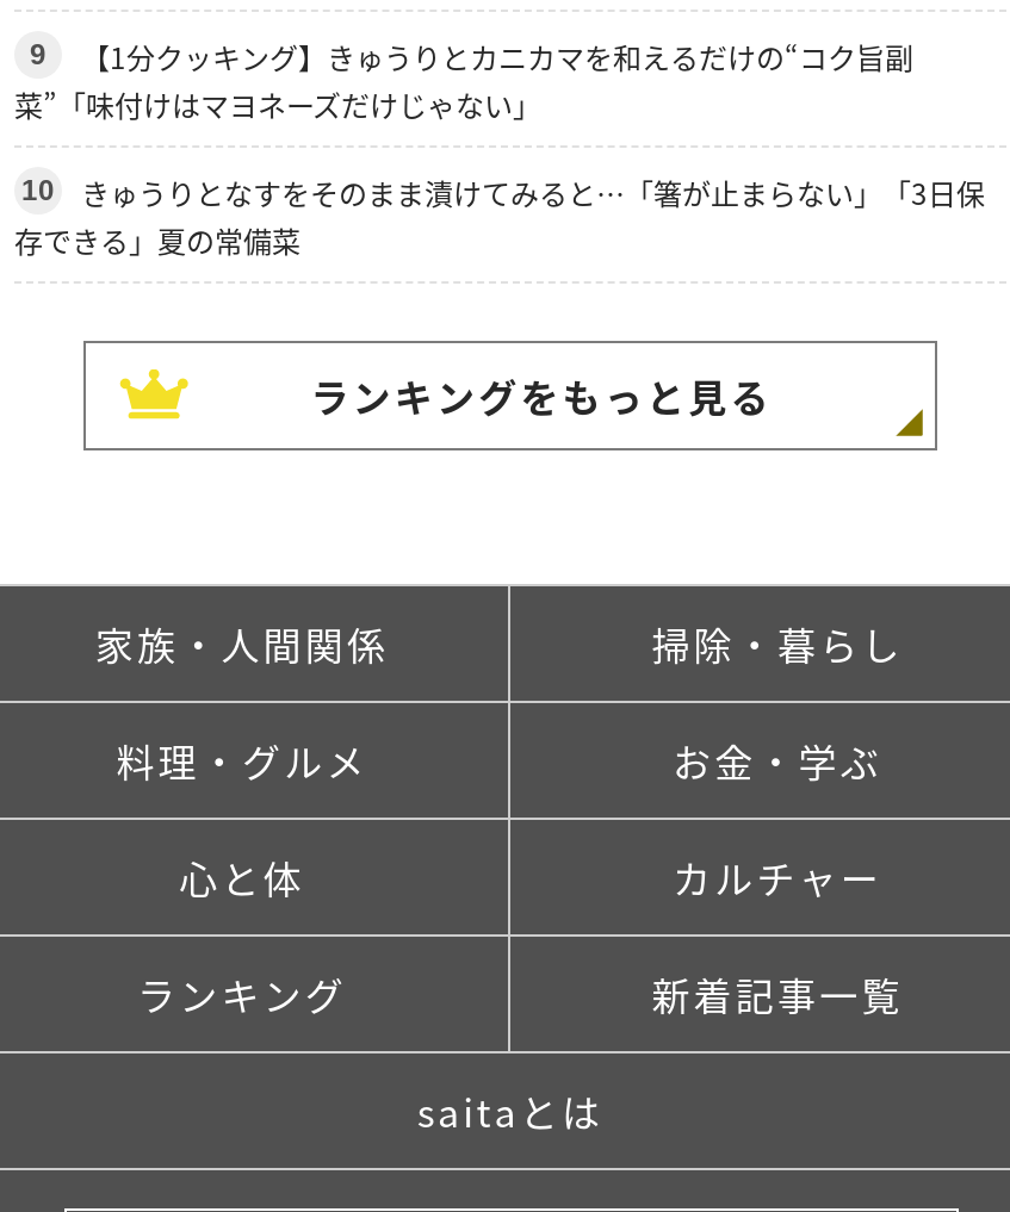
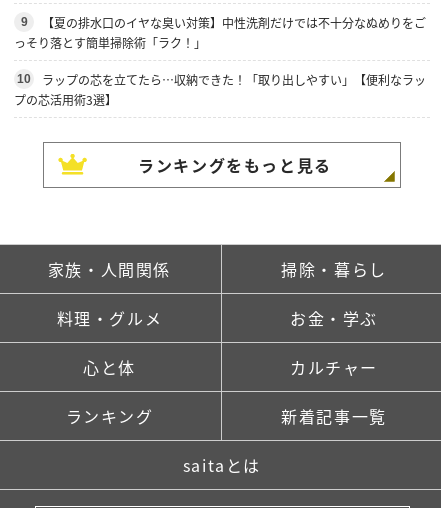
[14,34,913,123] 【1分クッキング】きゅうりとカニカマを和えるだけの“コク旨副 | 菜”「味付けはマヨネーズだけじゃない」 -> [14,14,426,51] 【夏の排水口のイヤな臭い対策】中性洗剤だけでは不十分なぬめりをご | っそり落とす簡単掃除術「ラク！」
[14,170,985,258] きゅうりとなすをそのまま漬けてみると…「箸が止まらない」「3日保 | 存できる」夏の常備菜 -> [14,71,426,108] ラップの芯を立てたら…収納できた！「取り出しやすい」【便利なラッ | プの芯活用術3選】

